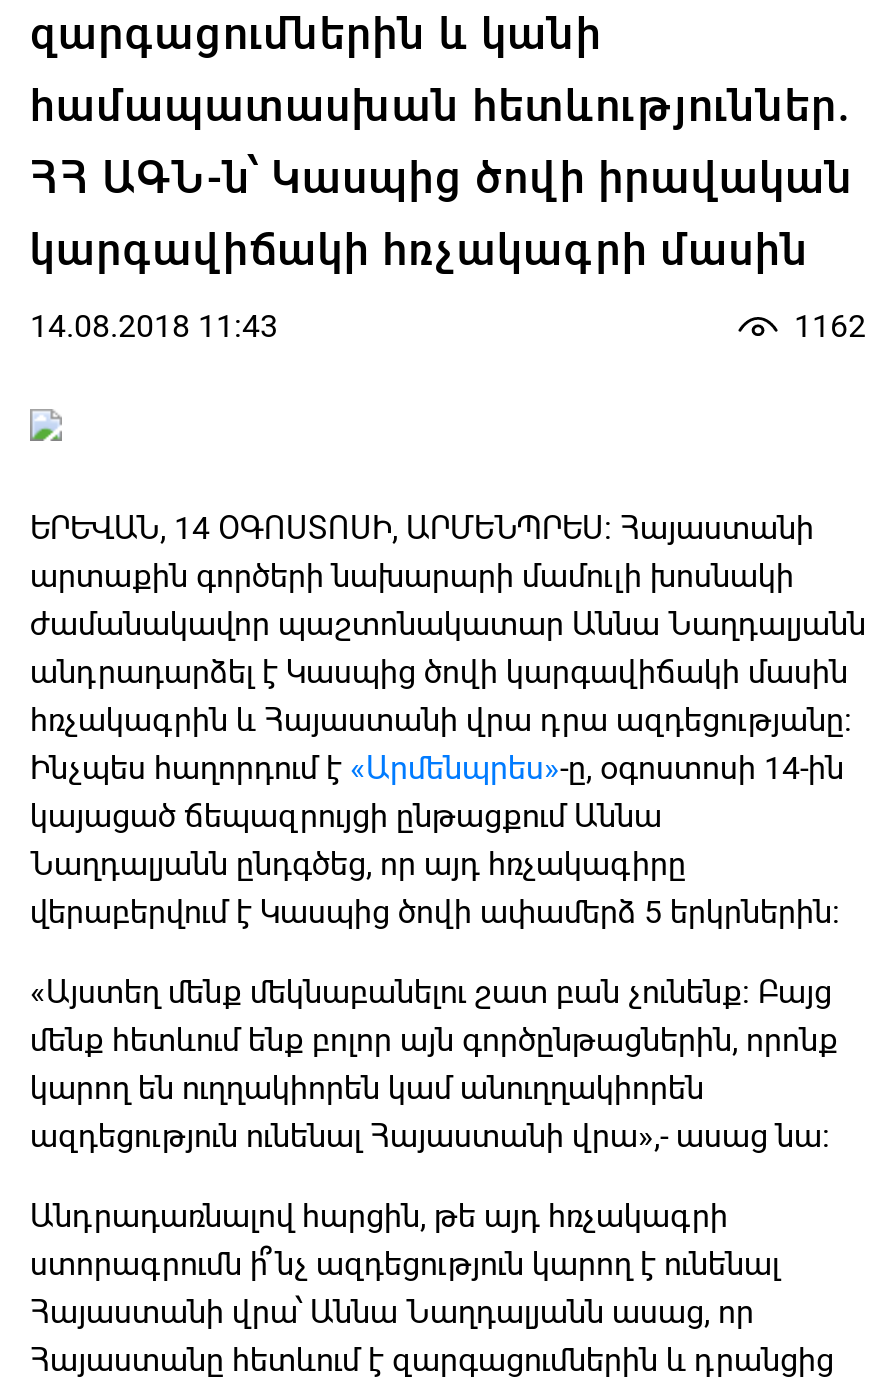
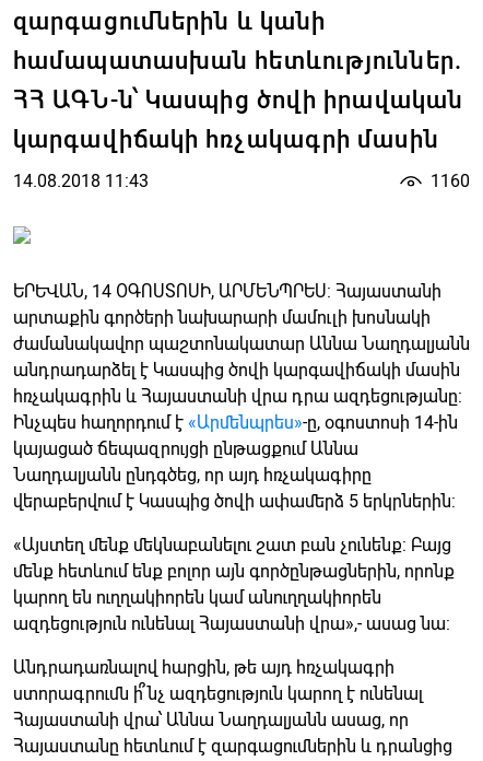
[794,307,866,345] 1162 -> [431,171,470,191] 1160

